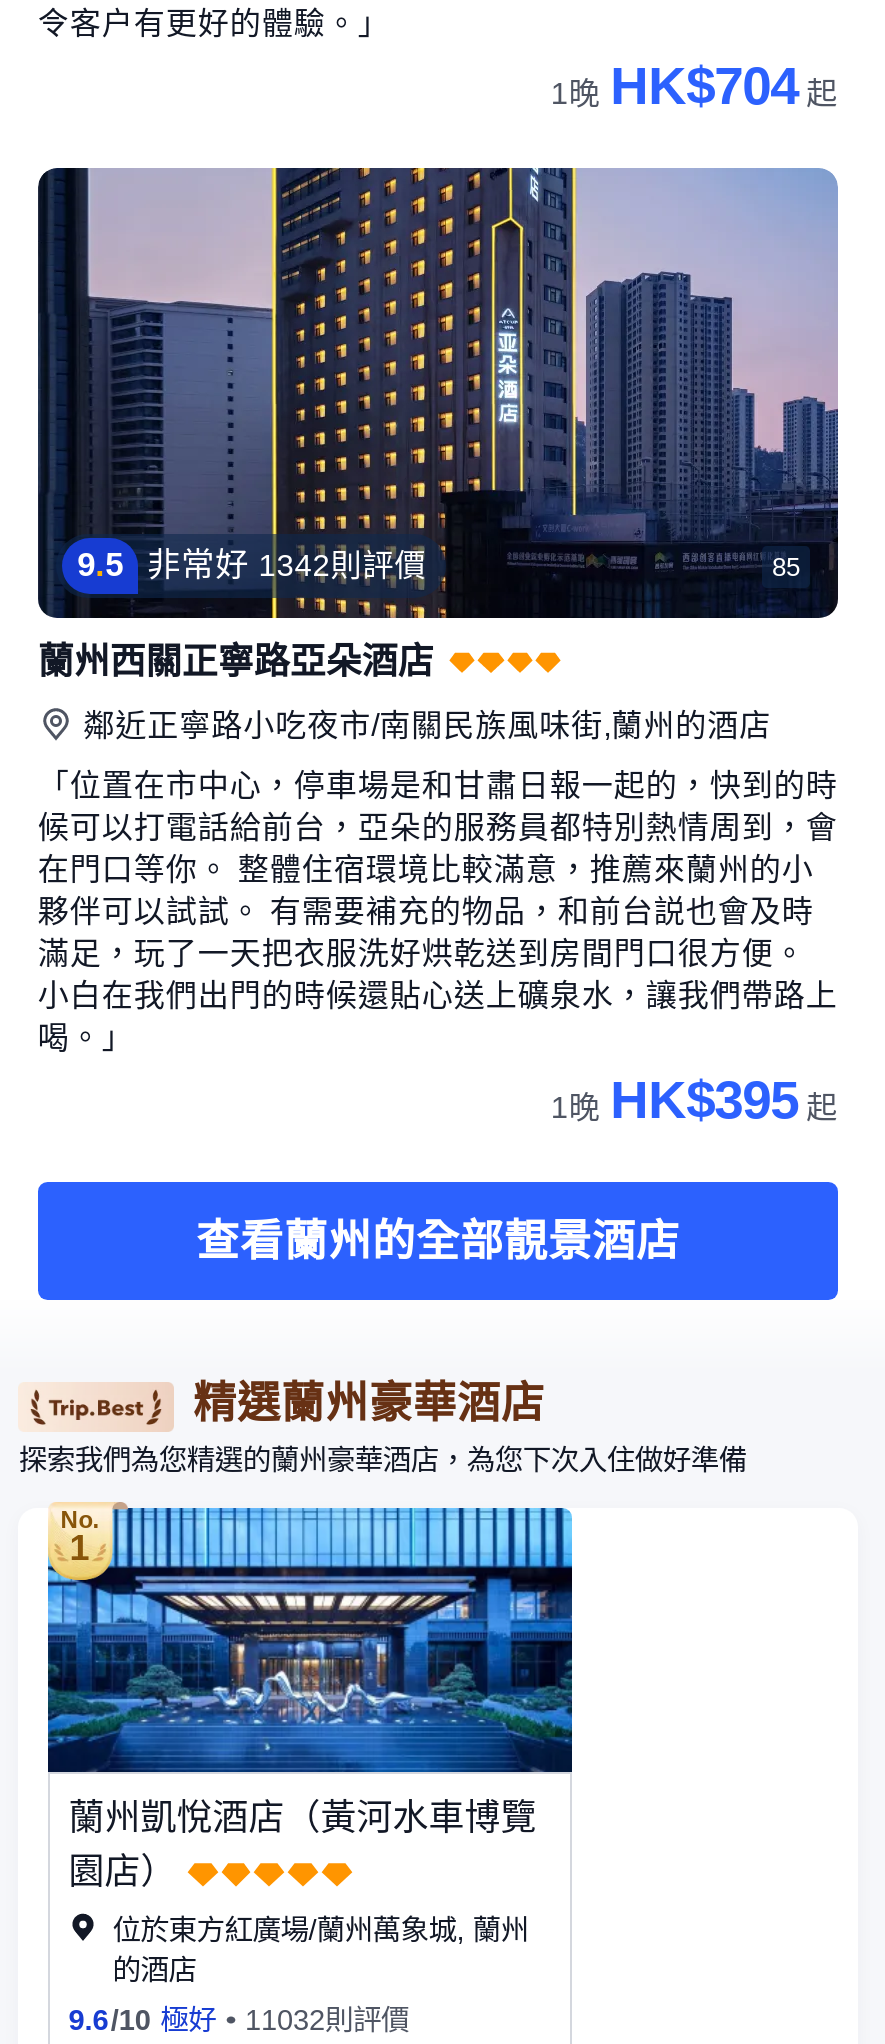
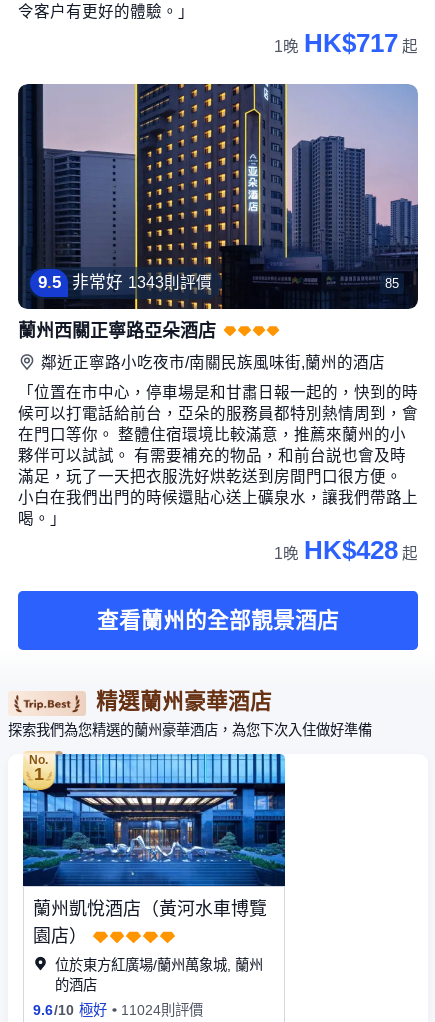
[551,55,838,115] 1晚 HK$704起 -> [274,28,418,58] 1晚 HK$717起
[147,547,426,585] 非常好 1342則評價 -> [72,273,212,292] 非常好 1343則評價
[551,1070,838,1130] 1晚 HK$395起 -> [274,535,418,565] 1晚 HK$428起
[68,2004,409,2036] 9.6 /10 極好 11032則評價 -> [33,1002,203,1018] 9.6 /10 極好 11024則評價

